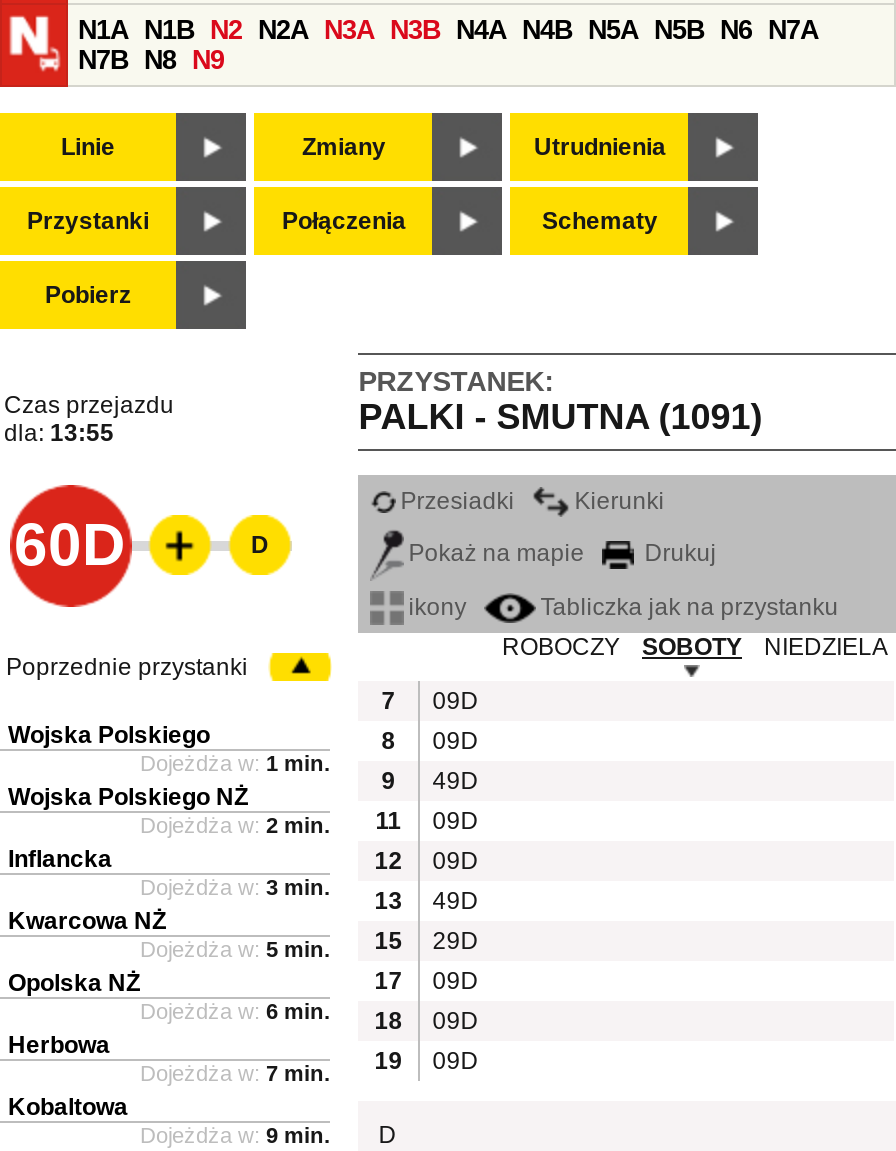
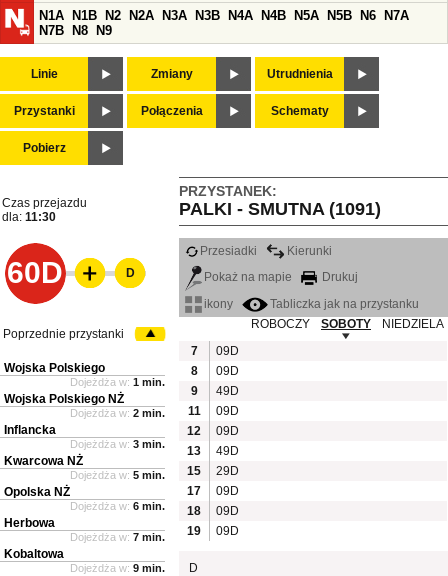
[4,419,114,447] dla: 13:55 -> [2,210,56,224] dla: 11:30

